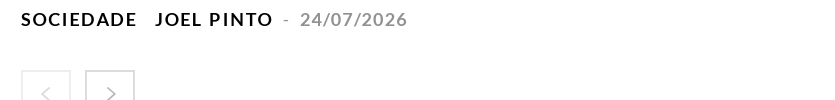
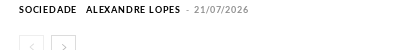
[155,8,408,30] JOEL PINTO - 24/07/2026 -> [86,4,248,15] ALEXANDRE LOPES - 21/07/2026

